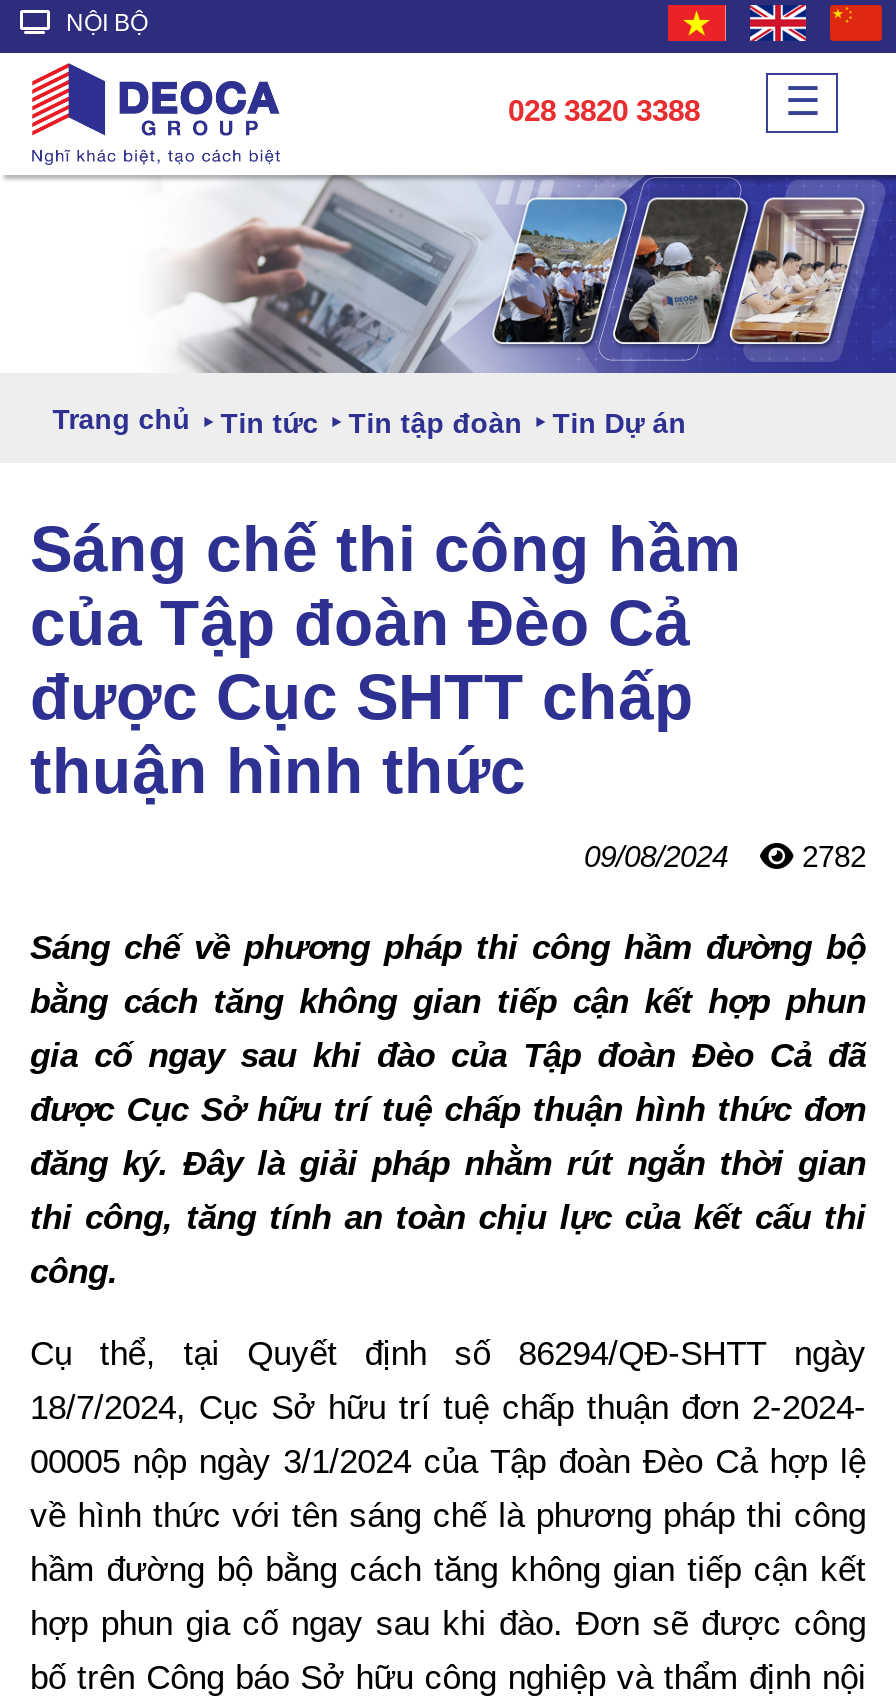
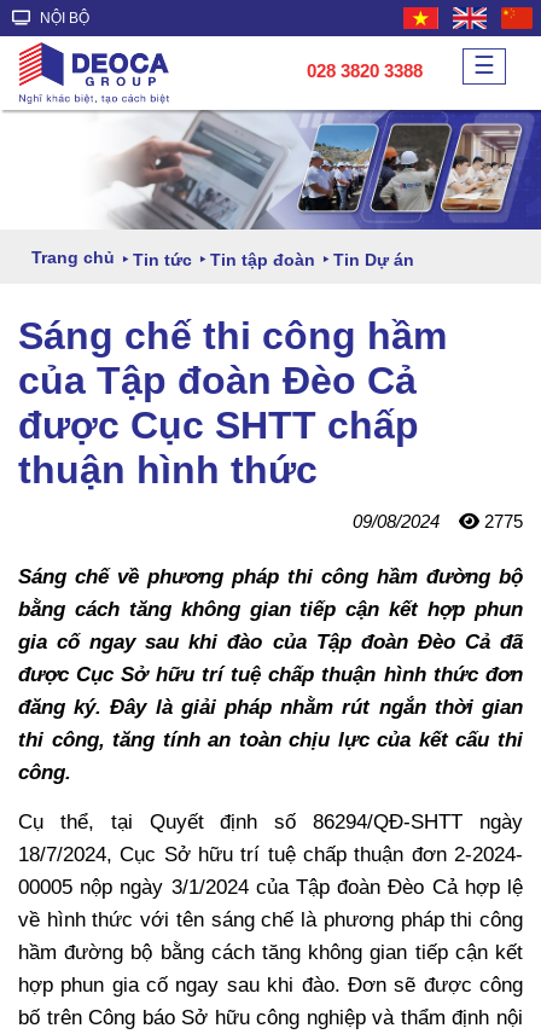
[584,839,866,873] 09/08/2024 2782 -> [353,511,523,531] 09/08/2024 2775

